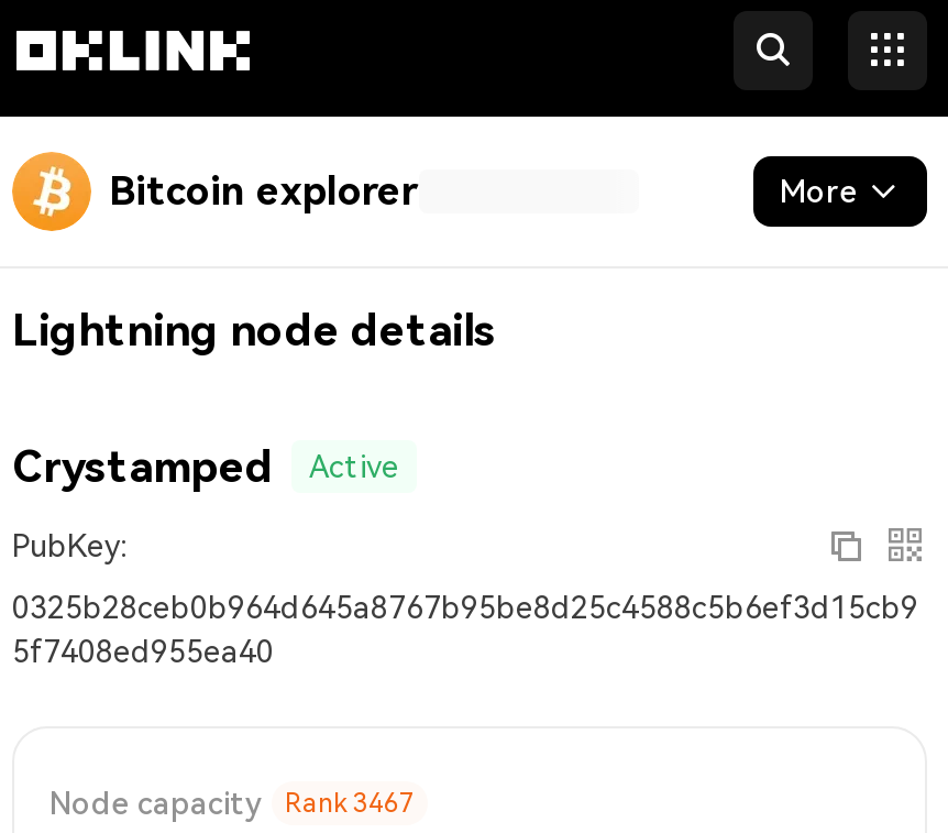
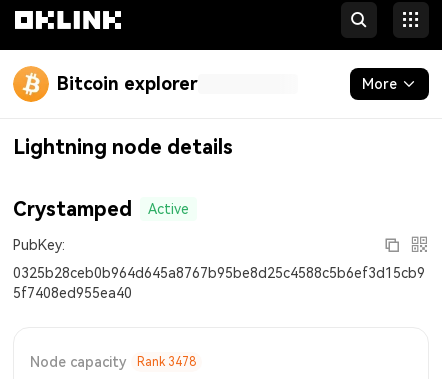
[49,786,415,821] Node capacity Rank 3467 -> [30,354,196,370] Node capacity Rank 3478

